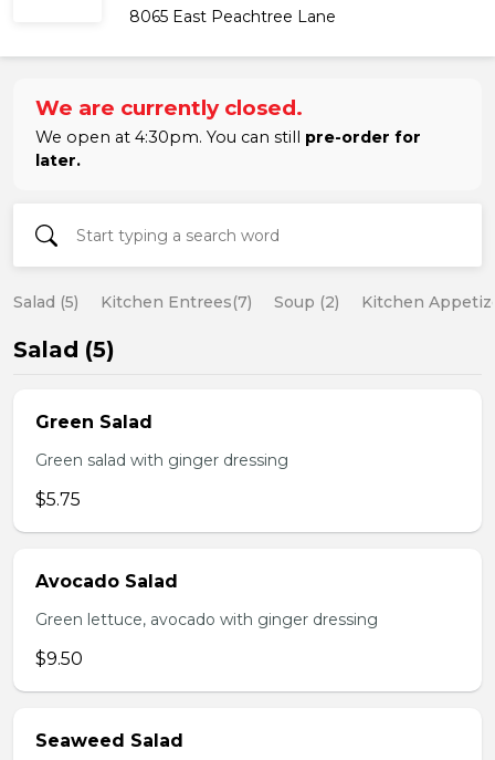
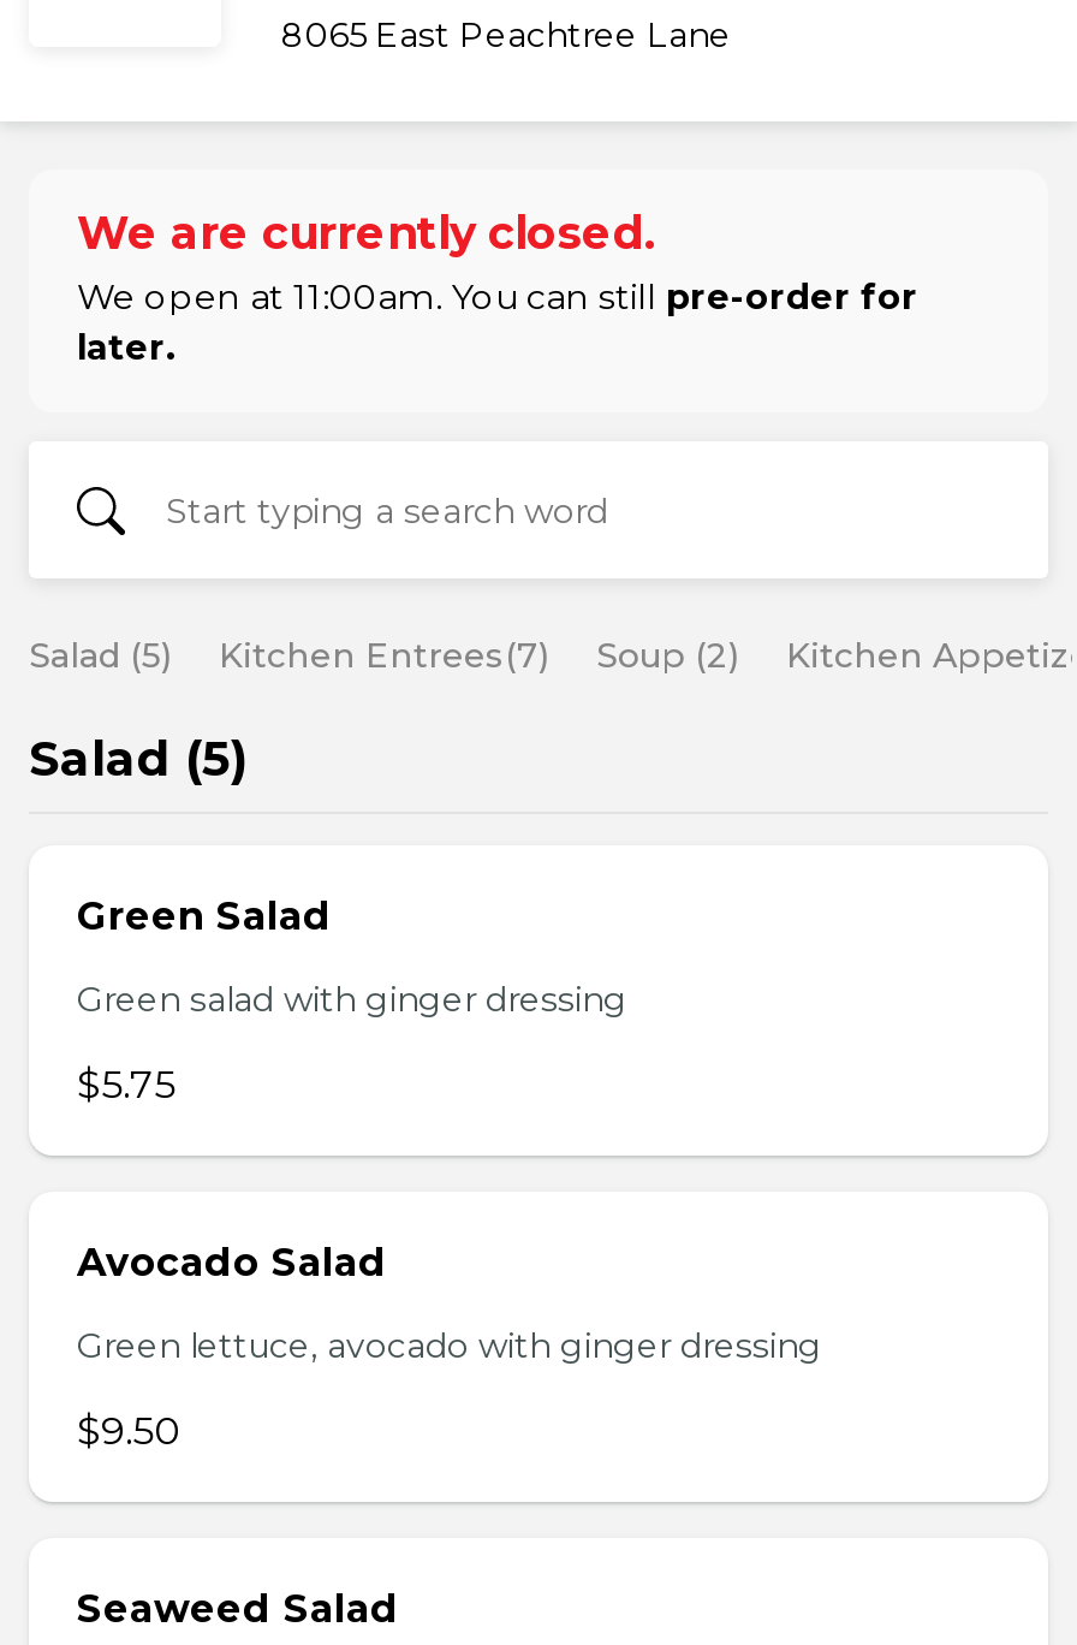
[35,127,421,147] We open at 4:30pm. You can still pre-order for -> [77,275,918,319] We open at 11:00am. You can still pre-order for

